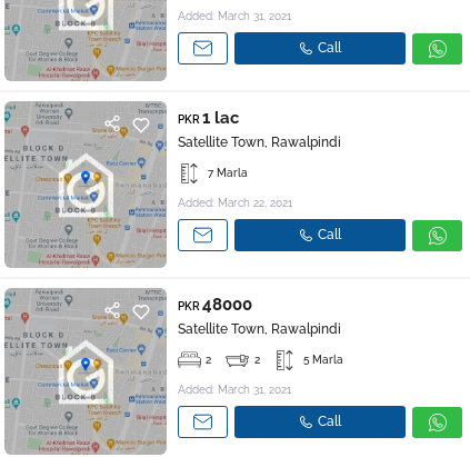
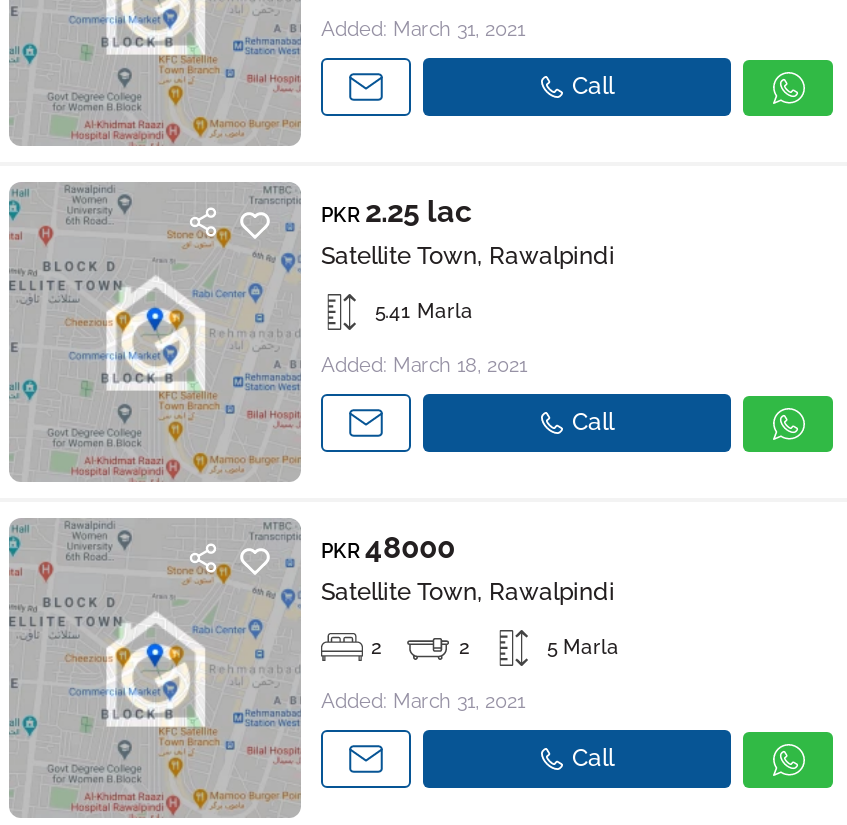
[178,108,239,128] PKR1 lac -> [321,194,471,230] PKR2.25 lac
[208,167,248,179] 7 Marla -> [375,300,473,322] 5.41 Marla
[178,197,292,209] Added: March 22, 2021 -> [321,354,527,376] Added: March 18, 2021

